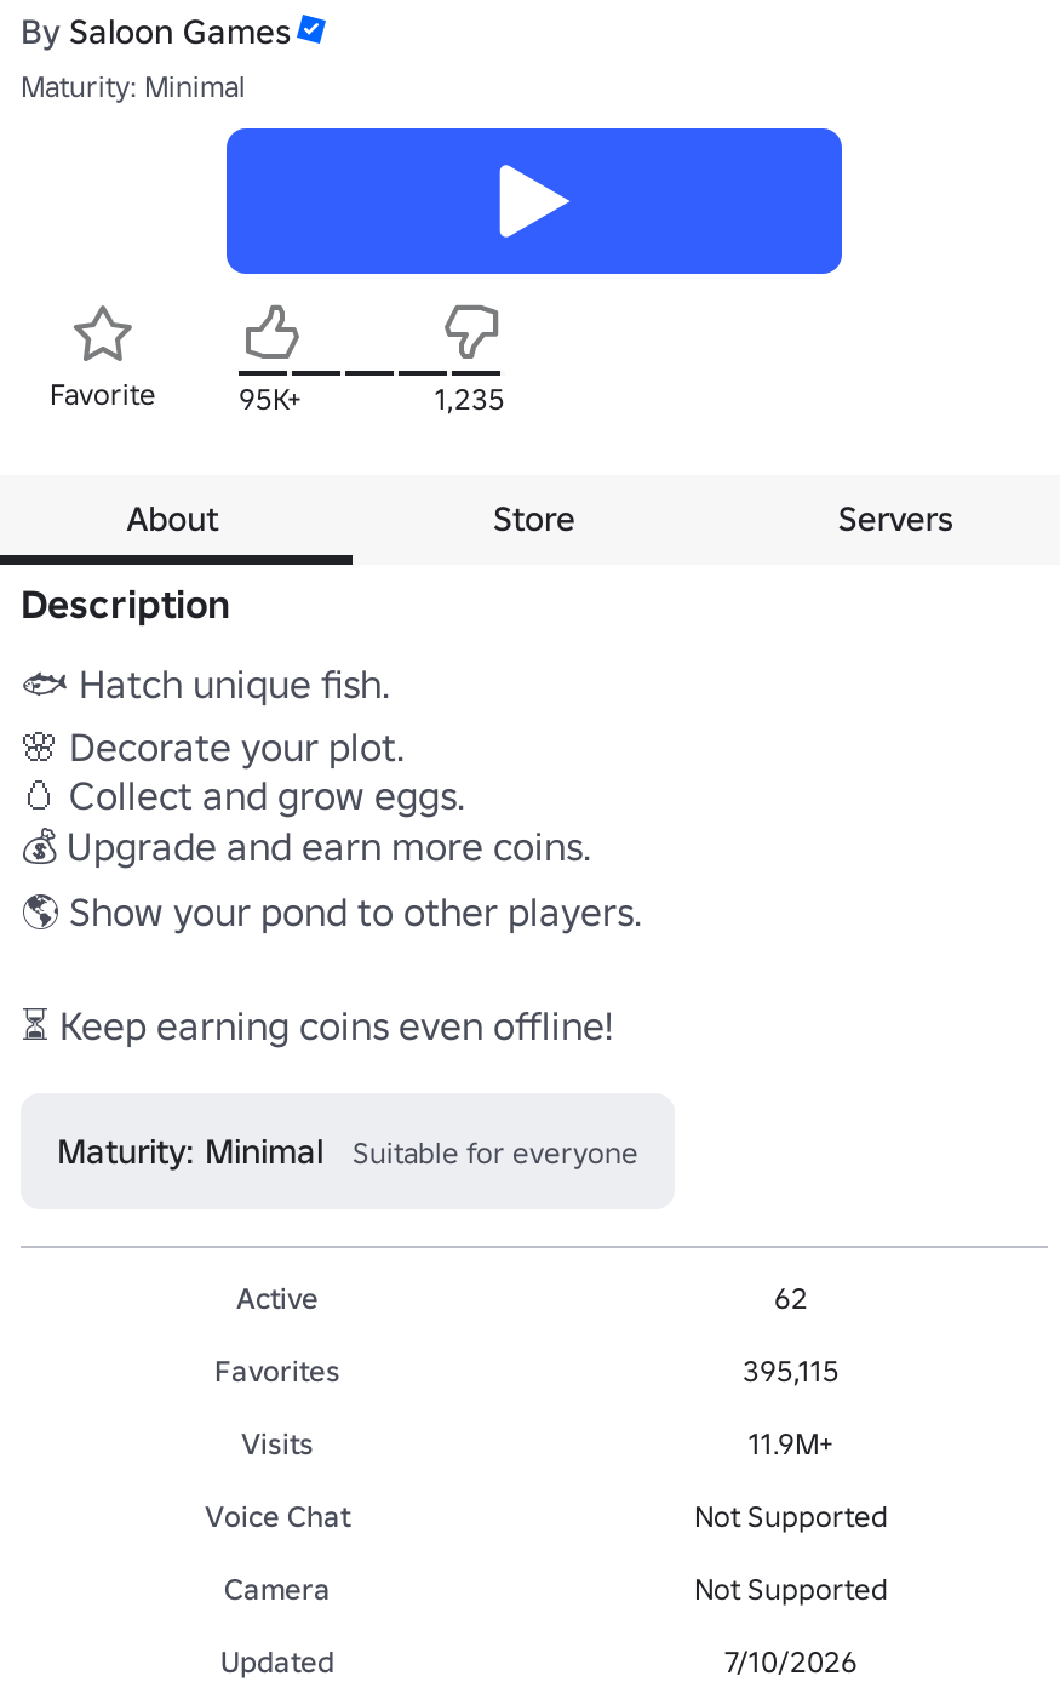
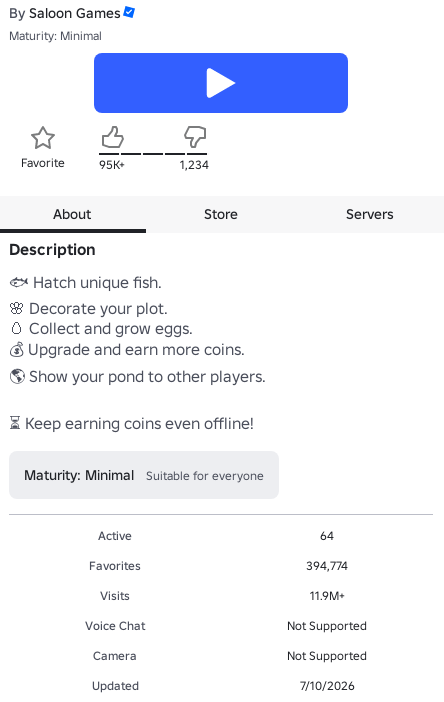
[435,379,505,416] 1,235 -> [180,156,209,171] 1,234
[774,1278,808,1315] 62 -> [320,527,334,542] 64
[743,1351,840,1388] 395,115 -> [306,557,348,572] 394,774

